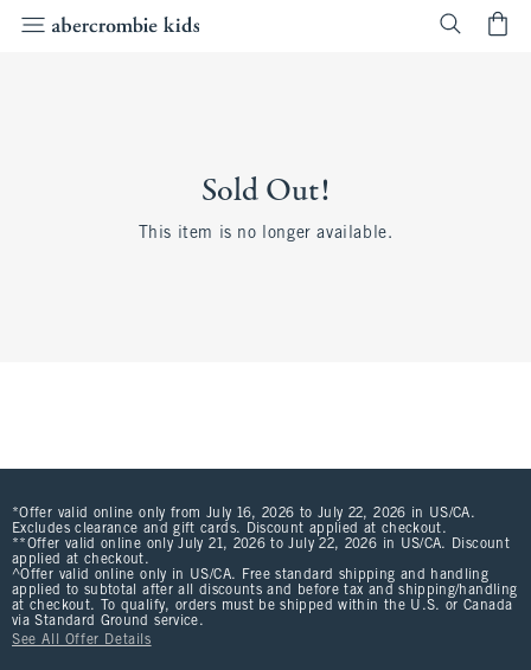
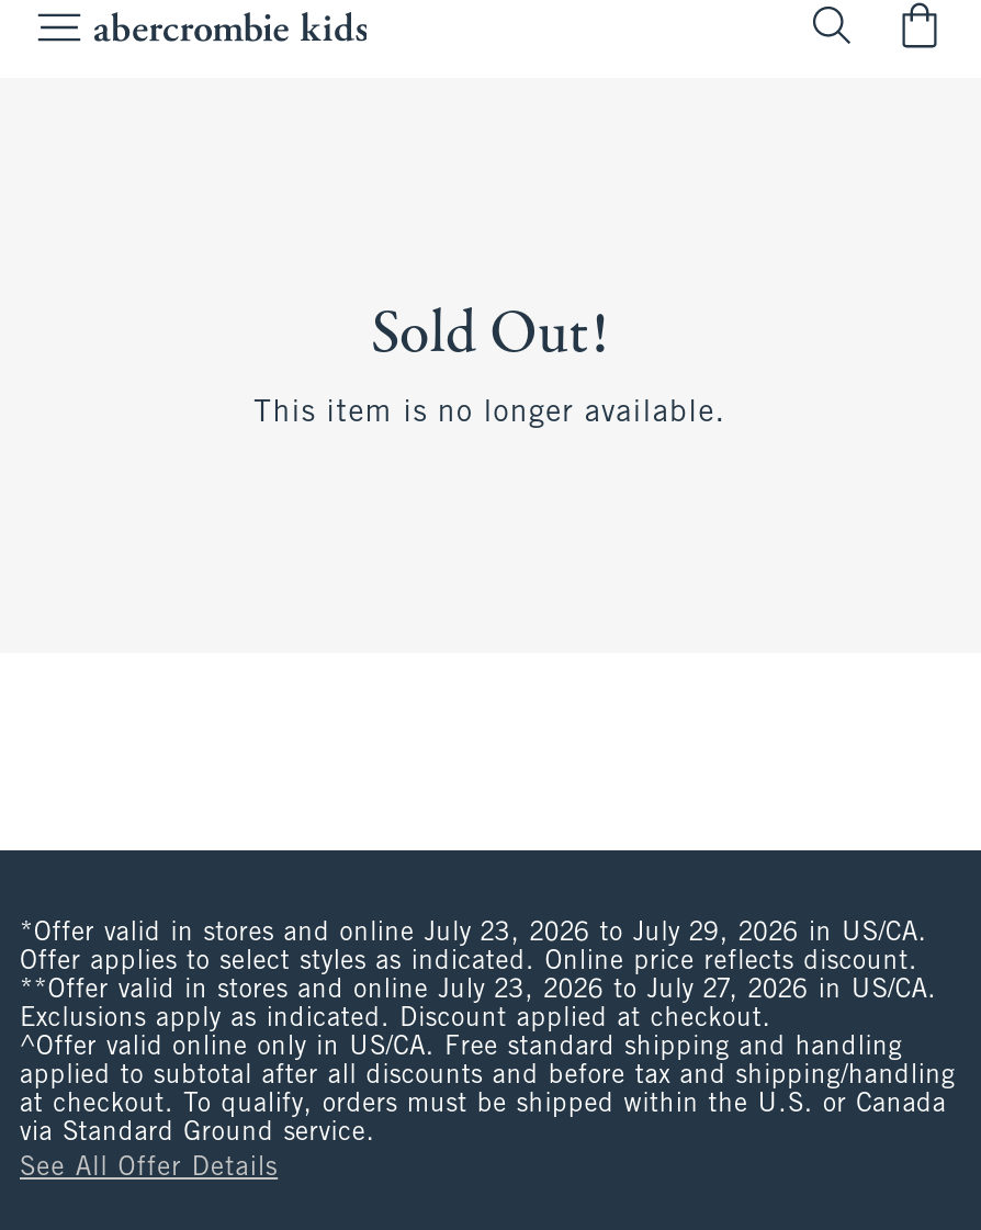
[12,507,510,567] *Offer valid online only from July 16, 2026 to July 22, 2026 in US/CA. | Excludes clearance and gift cards. Discount applied at checkout. | **Offer valid online only July 21, 2026 to July 22, 2026 in US/CA. Discount | applied at checkout. -> [20,921,937,1032] *Offer valid in stores and online July 23, 2026 to July 29, 2026 in US/CA. | Offer applies to select styles as indicated. Online price reflects discount. | **Offer valid in stores and online July 23, 2026 to July 27, 2026 in US/CA. | Exclusions apply as indicated. Discount applied at checkout.

